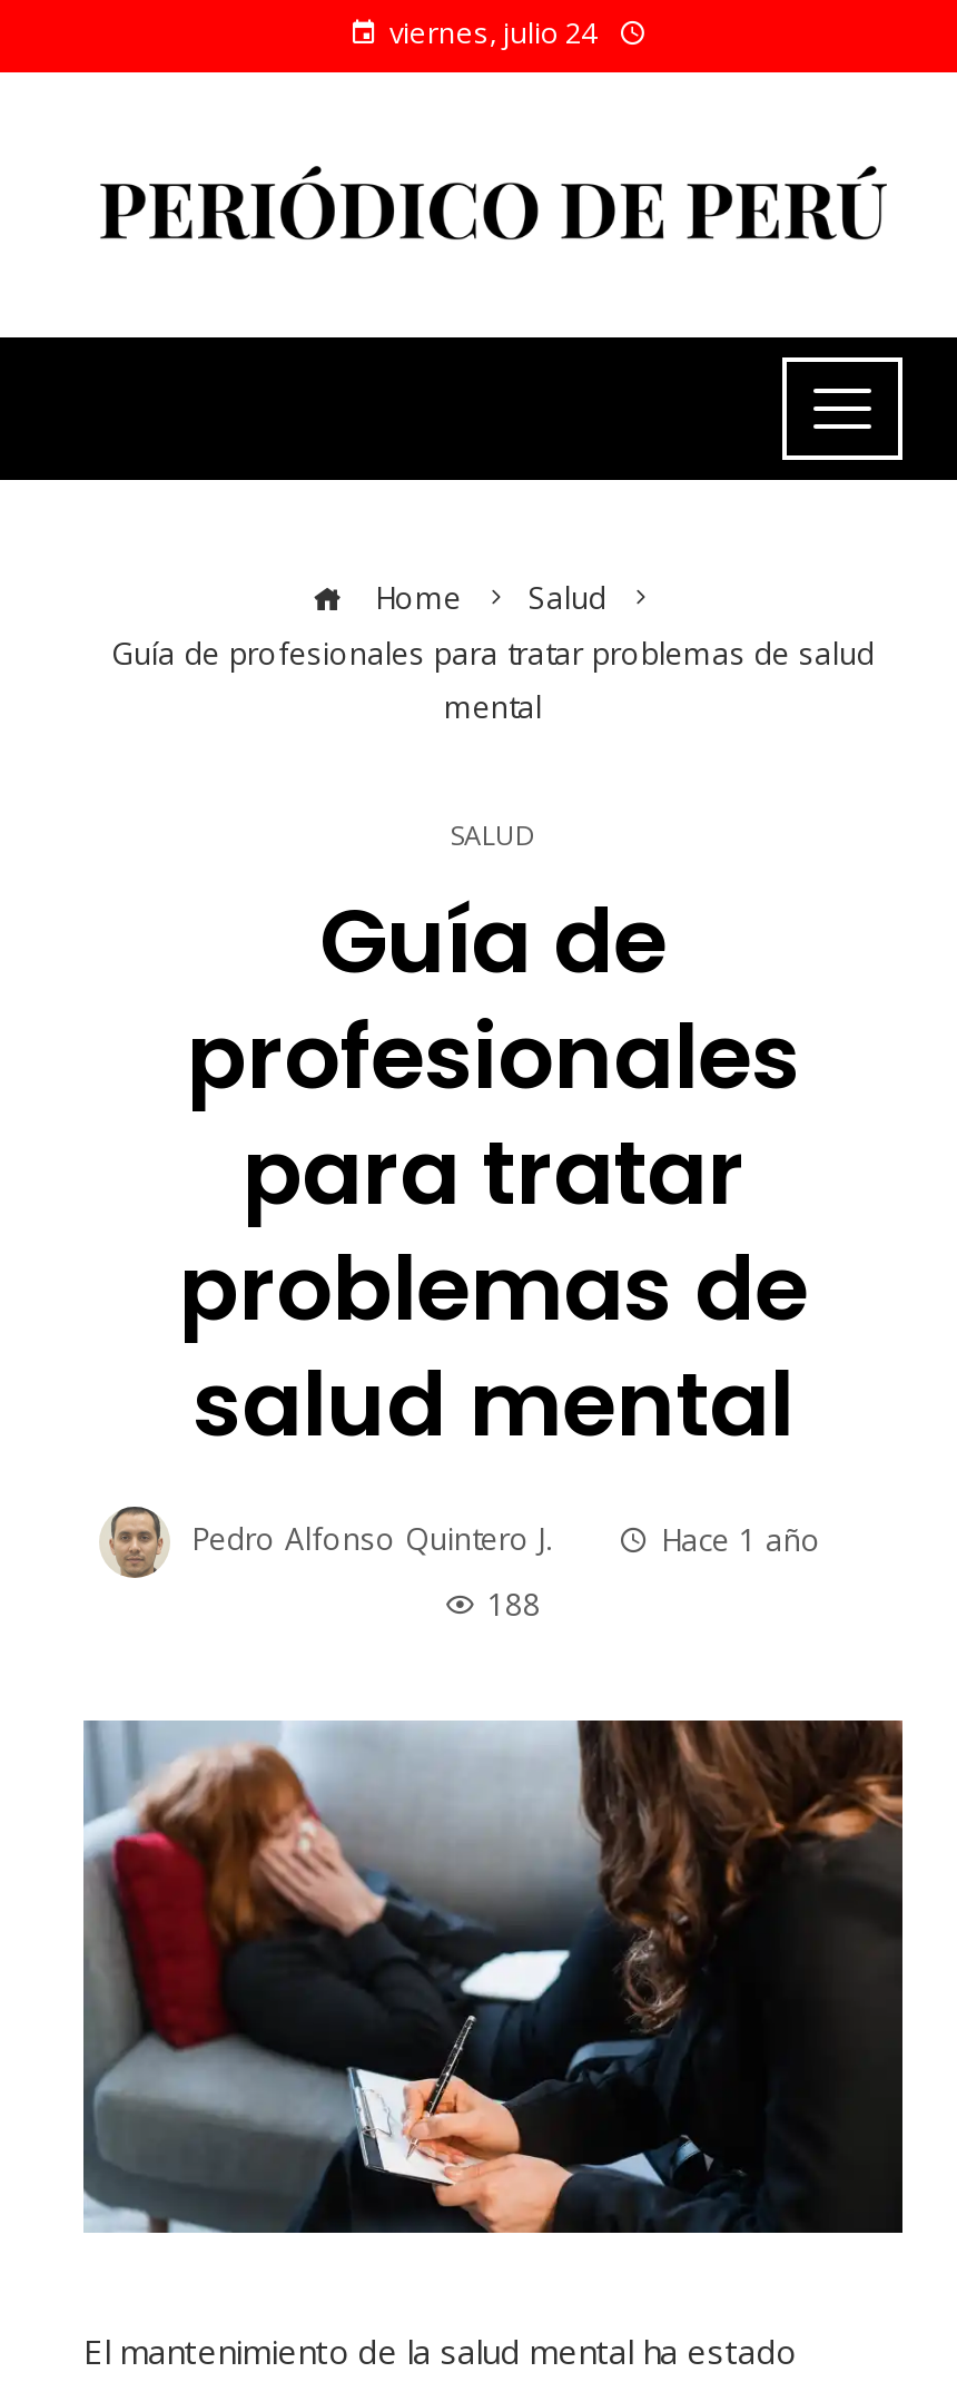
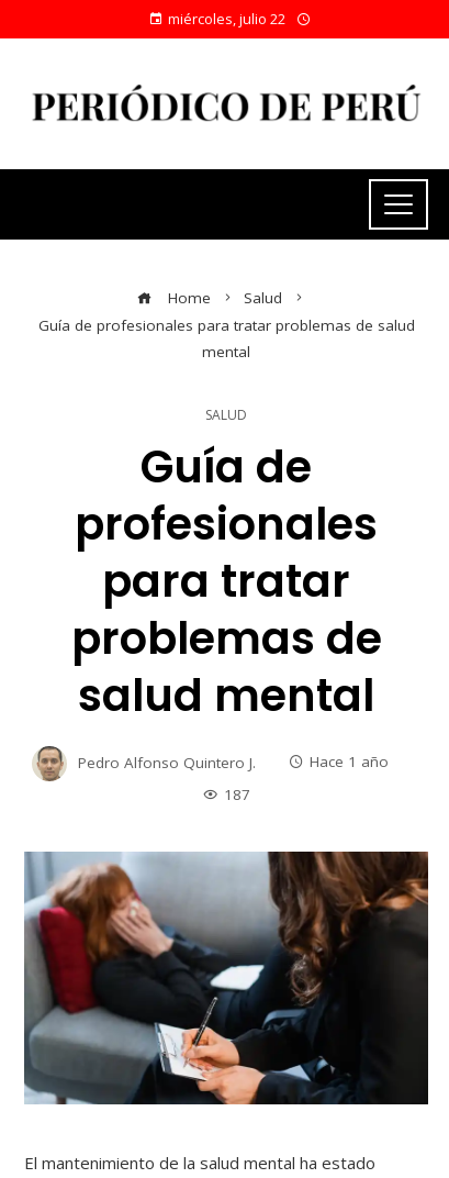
[389,12,596,52] viernes, julio 24 -> [167,9,285,29] miércoles, julio 22
[487,1585,541,1625] 188 -> [223,784,250,804] 187

